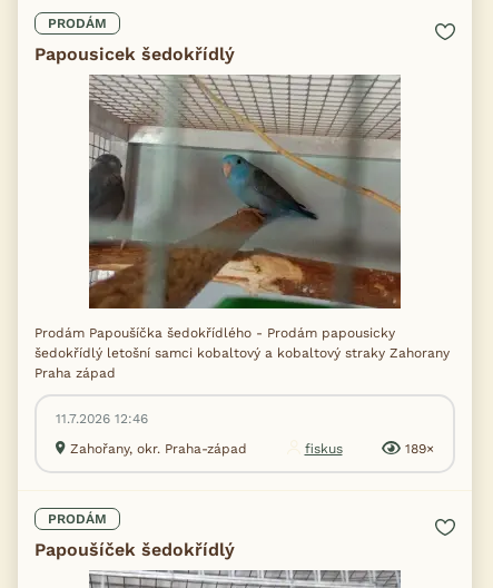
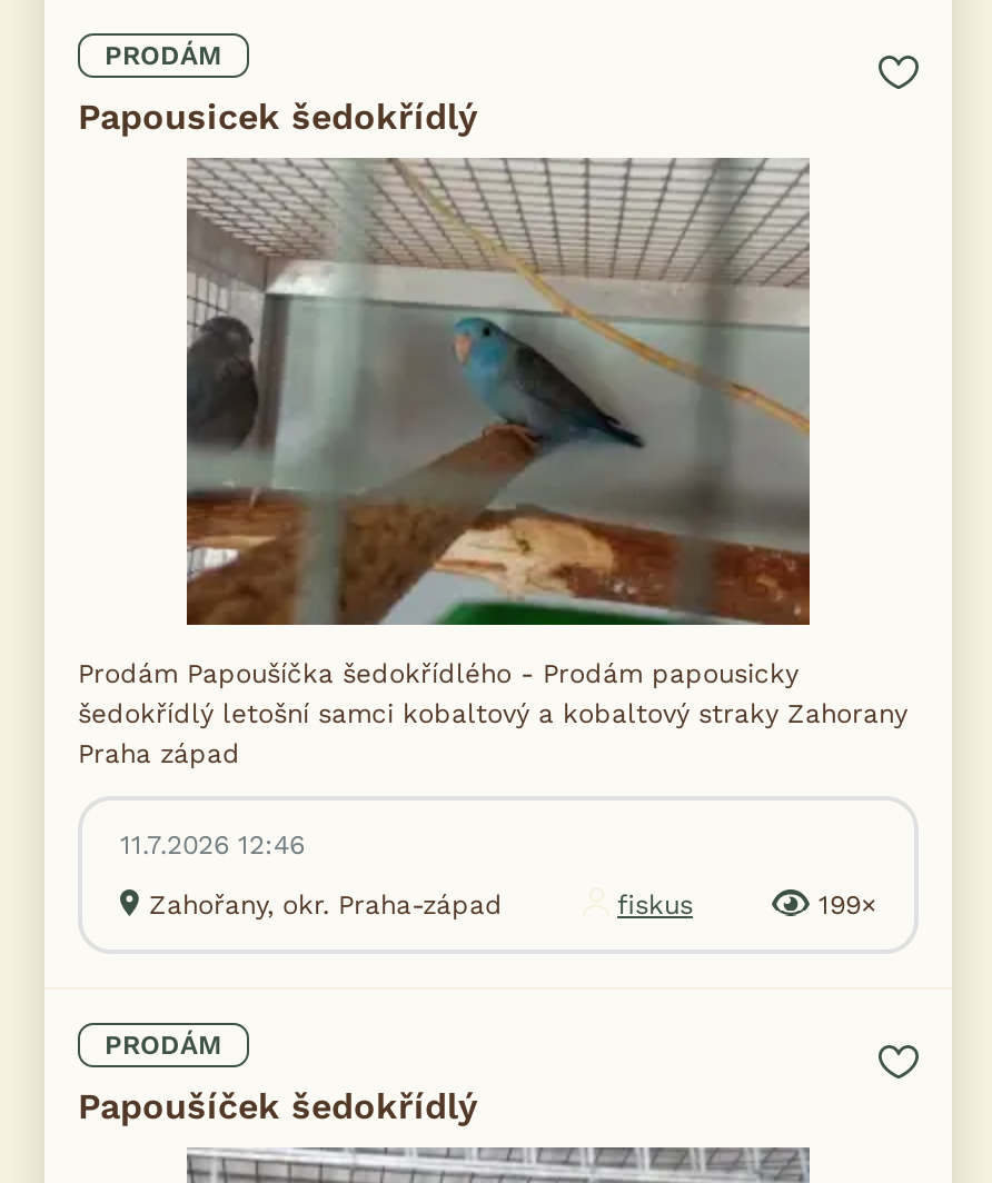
[401,441,434,457] 189× -> [810,889,876,921] 199×

